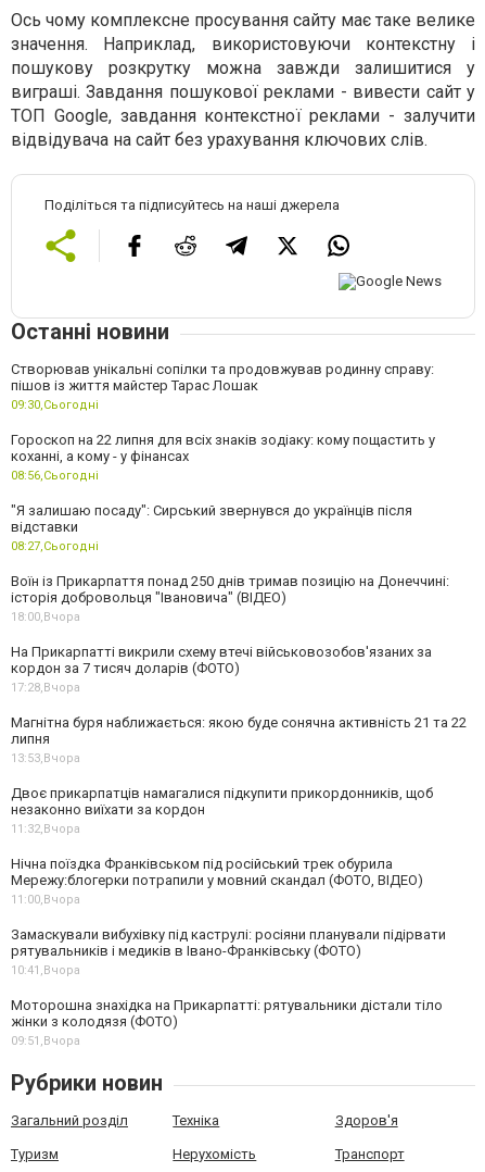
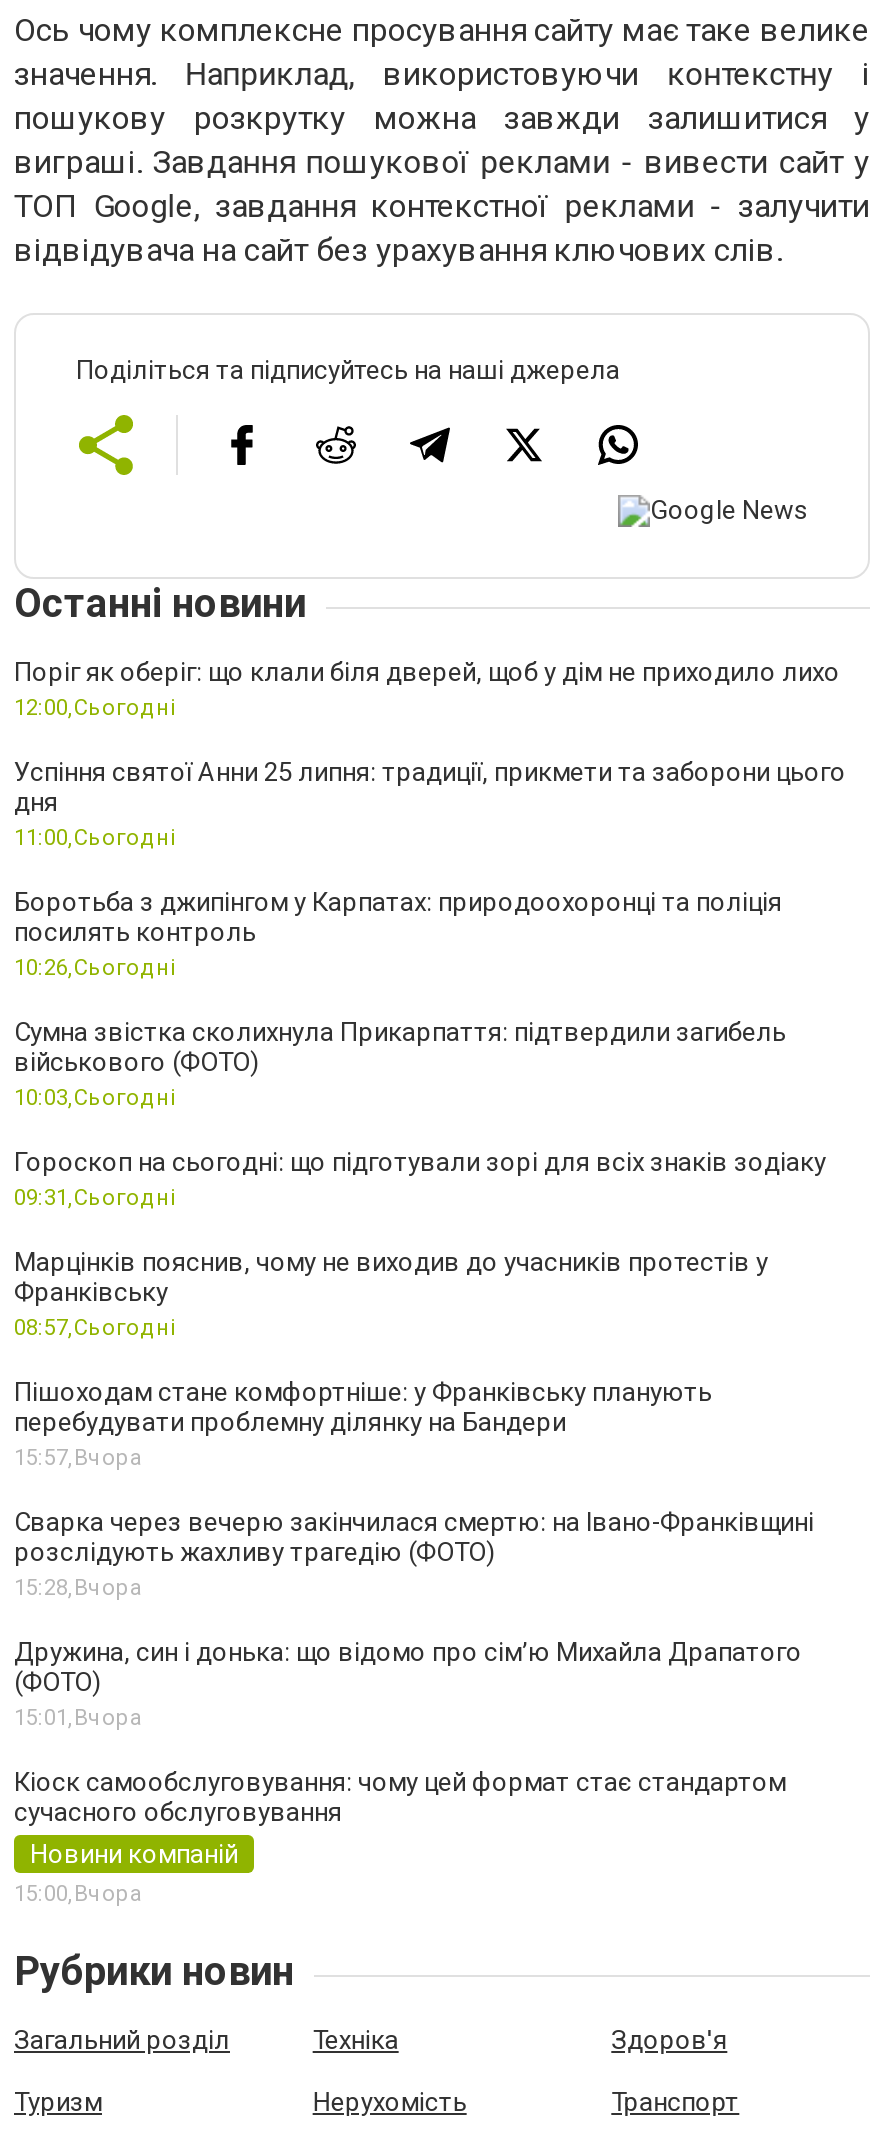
[11,361,434,412] Створював унікальні сопілки та продовжував родинну справу: | пішов із життя майстер Тарас Лошак | 09:30,Сьогодні -> [14,658,840,722] Поріг як оберіг: що клали біля дверей, щоб у дім не приходило лихо | 12:00,Сьогодні
[11,432,435,483] Гороскоп на 22 липня для всіх знаків зодіаку: кому пощастить у | коханні, а кому - у фінансах | 08:56,Сьогодні -> [14,758,846,852] Успіння святої Анни 25 липня: традиції, прикмети та заборони цього | дня | 11:00,Сьогодні
[11,503,412,554] "Я залишаю посаду": Сирський звернувся до українців після | відставки | 08:27,Сьогодні -> [14,888,782,982] Боротьба з джипінгом у Карпатах: природоохоронці та поліція | посилять контроль | 10:26,Сьогодні
[11,573,449,624] Воїн із Прикарпаття понад 250 днів тримав позицію на Донеччині: | історія добровольця "Івановича" (ВІДЕО) | 18:00,Вчора -> [14,1018,786,1112] Сумна звістка сколихнула Прикарпаття: підтвердили загибель | військового (ФОТО) | 10:03,Сьогодні
[11,644,432,695] На Прикарпатті викрили схему втечі військовозобов'язаних за | кордон за 7 тисяч доларів (ФОТО) | 17:28,Вчора -> [14,1148,826,1212] Гороскоп на сьогодні: що підготували зорі для всіх знаків зодіаку | 09:31, Сьогодні
[11,715,467,766] Магнітна буря наближається: якою буде сонячна активність 21 та 22 | липня | 13:53,Вчора -> [14,1248,768,1342] Марцінків пояснив, чому не виходив до учасників протестів у | Франківську | 08:57,Сьогодні
[11,785,433,836] Двоє прикарпатців намагалися підкупити прикордонників, щоб | незаконно виїхати за кордон | 11:32, Вчора -> [14,1378,712,1472] Пішоходам стане комфортніше: у Франківську планують | перебудувати проблемну ділянку на Бандери | 15:57, Вчора
[11,856,423,907] Нічна поїздка Франківськом під російський трек обурила | Мережу:блогерки потрапили у мовний скандал (ФОТО, ВІДЕО) | 11:00, Вчора -> [14,1508,814,1602] Сварка через вечерю закінчилася смертю: на Івано-Франківщині | розслідують жахливу трагедію (ФОТО) | 15:28, Вчора
[11,927,446,978] Замаскували вибухівку під каструлі: росіяни планували підірвати | рятувальників і медиків в Івано-Франківську (ФОТО) | 10:41, Вчора -> [14,1638,802,1732] Дружина, син і донька: що відомо про сім’ю Михайла Драпатого | (ФОТО) | 15:01, Вчора
[11,997,443,1048] Моторошна знахідка на Прикарпатті: рятувальники дістали тіло | жінки з колодязя (ФОТО) | 09:51, Вчора -> [14,1768,786,1908] Кіоск самообслуговування: чому цей формат стає стандартом | сучасного обслуговування | Новини компаній | 15:00, Вчора

